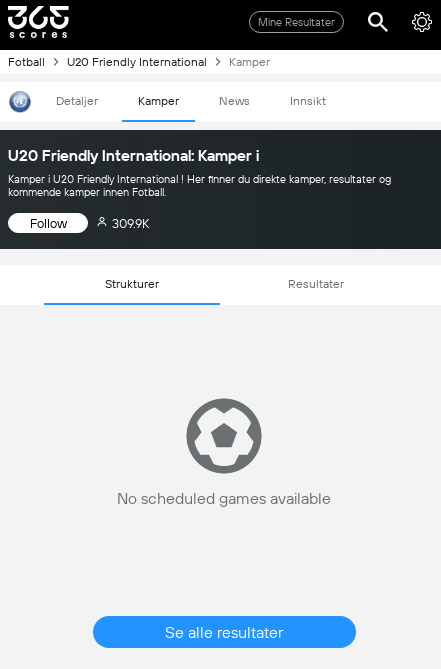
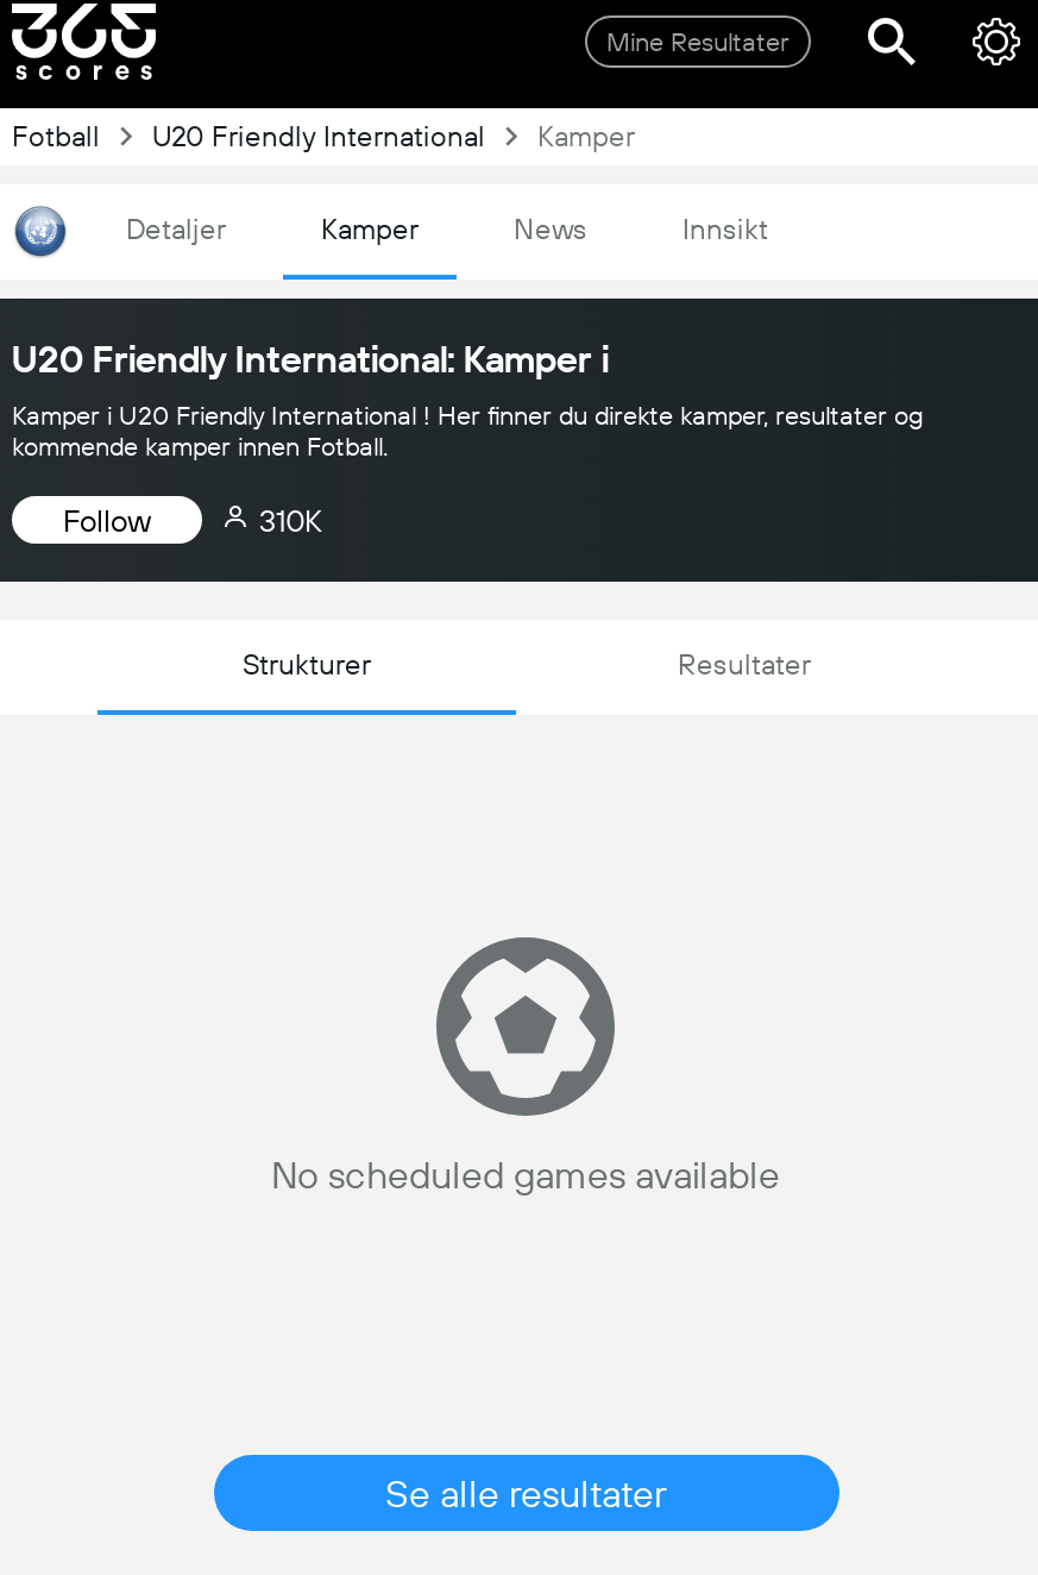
[112,215,149,230] 309.9K -> [259,502,321,538] 310K

